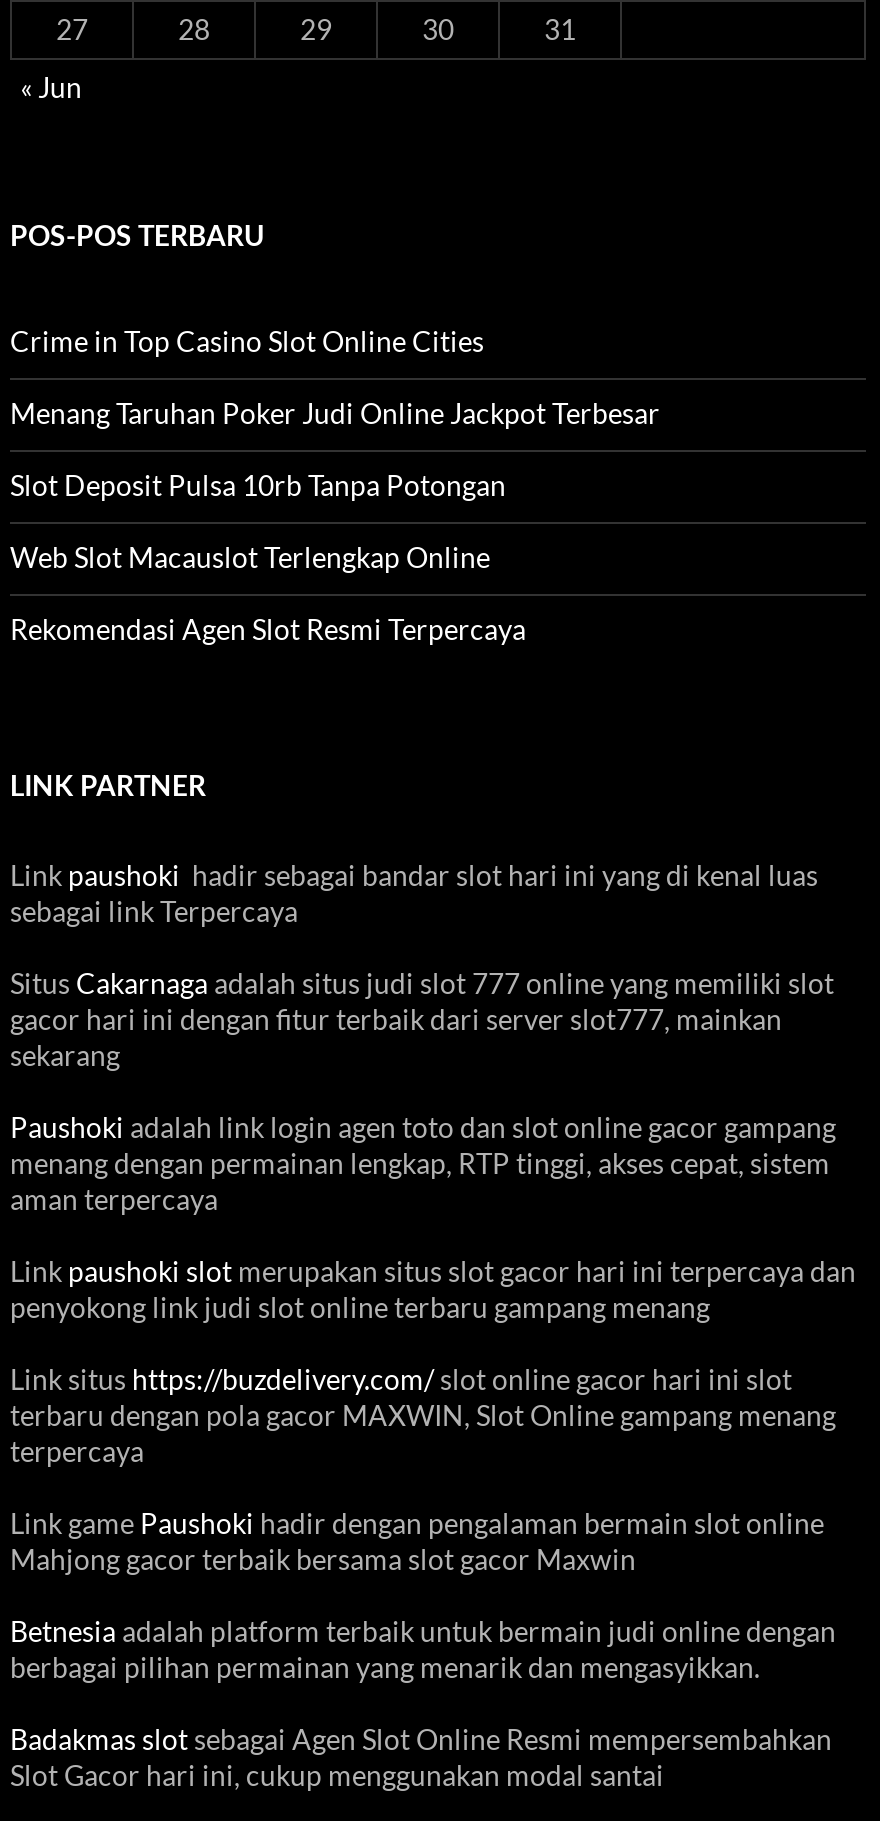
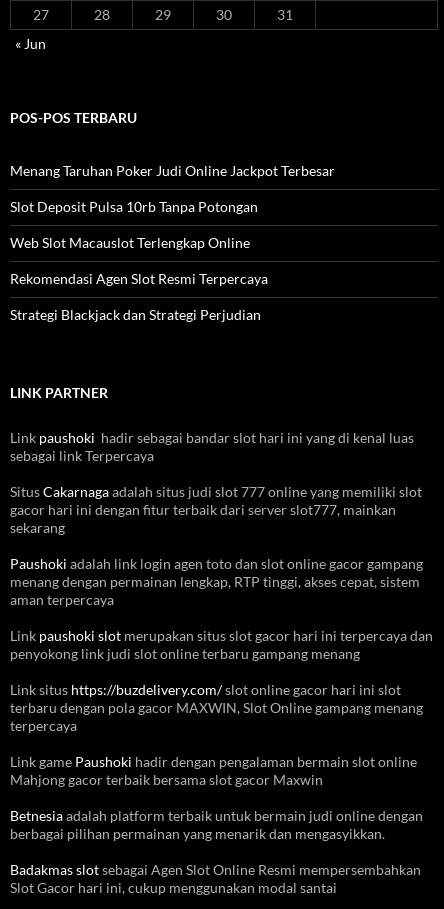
[10,324,484,358] Crime in Top Casino Slot Online Cities -> none
moved [10,396,660,646] -> [10,162,335,287]: Menang Taruhan Poker Judi Online Jackpot Terbesar | Slot Deposit Pulsa 10rb Tanpa Potongan | Web Slot Macauslot Terlengkap Online | Rekomendasi Agen Slot Resmi Terpercaya
none -> [10,306,261,323] Strategi Blackjack dan Strategi Perjudian

